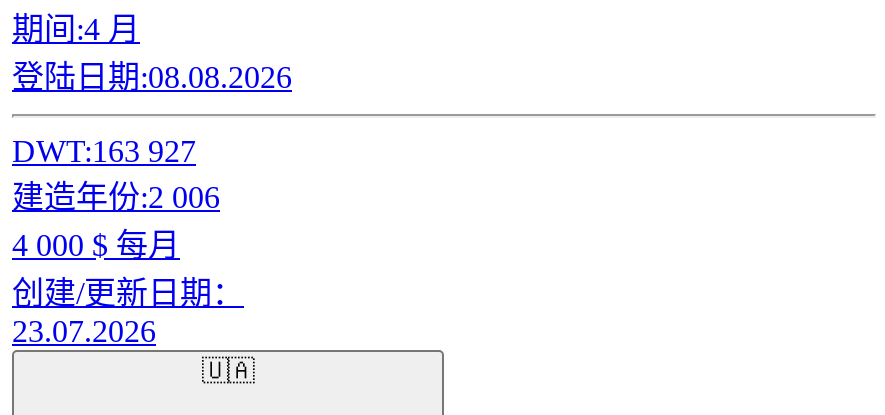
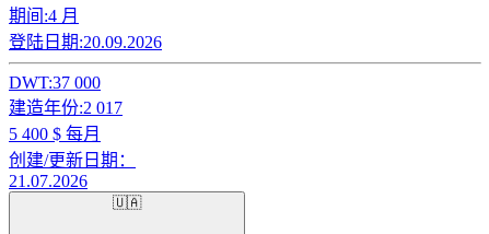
[12,59,292,93] 登陆日期:08.08.2026 -> [9,32,162,51] 登陆日期:20.09.2026
[12,133,196,167] DWT:163 927 -> [9,73,101,91] DWT:37 000
[12,179,220,213] 建造年份:2 006 -> [9,98,123,116] 建造年份:2 017
[12,227,180,261] 4 000 $ 每月 -> [9,124,101,143] 5 400 $ 每月
[12,313,156,347] 23.07.2026 -> [9,171,88,190] 21.07.2026

